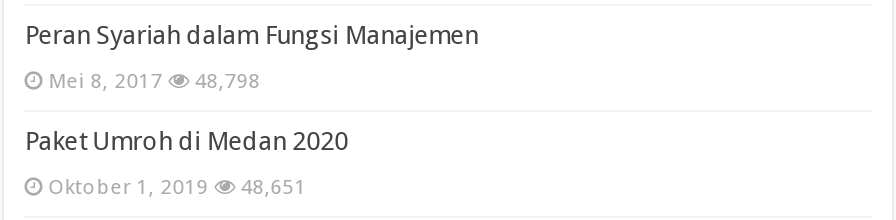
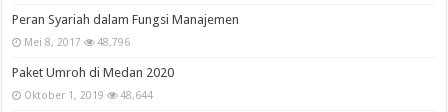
[48,68,260,92] Mei 8, 2017 48,798 -> [24,36,130,48] Mei 8, 2017 48,796
[48,174,306,198] Oktober 1, 2019 48,651 -> [24,89,153,101] Oktober 1, 2019 48,644

